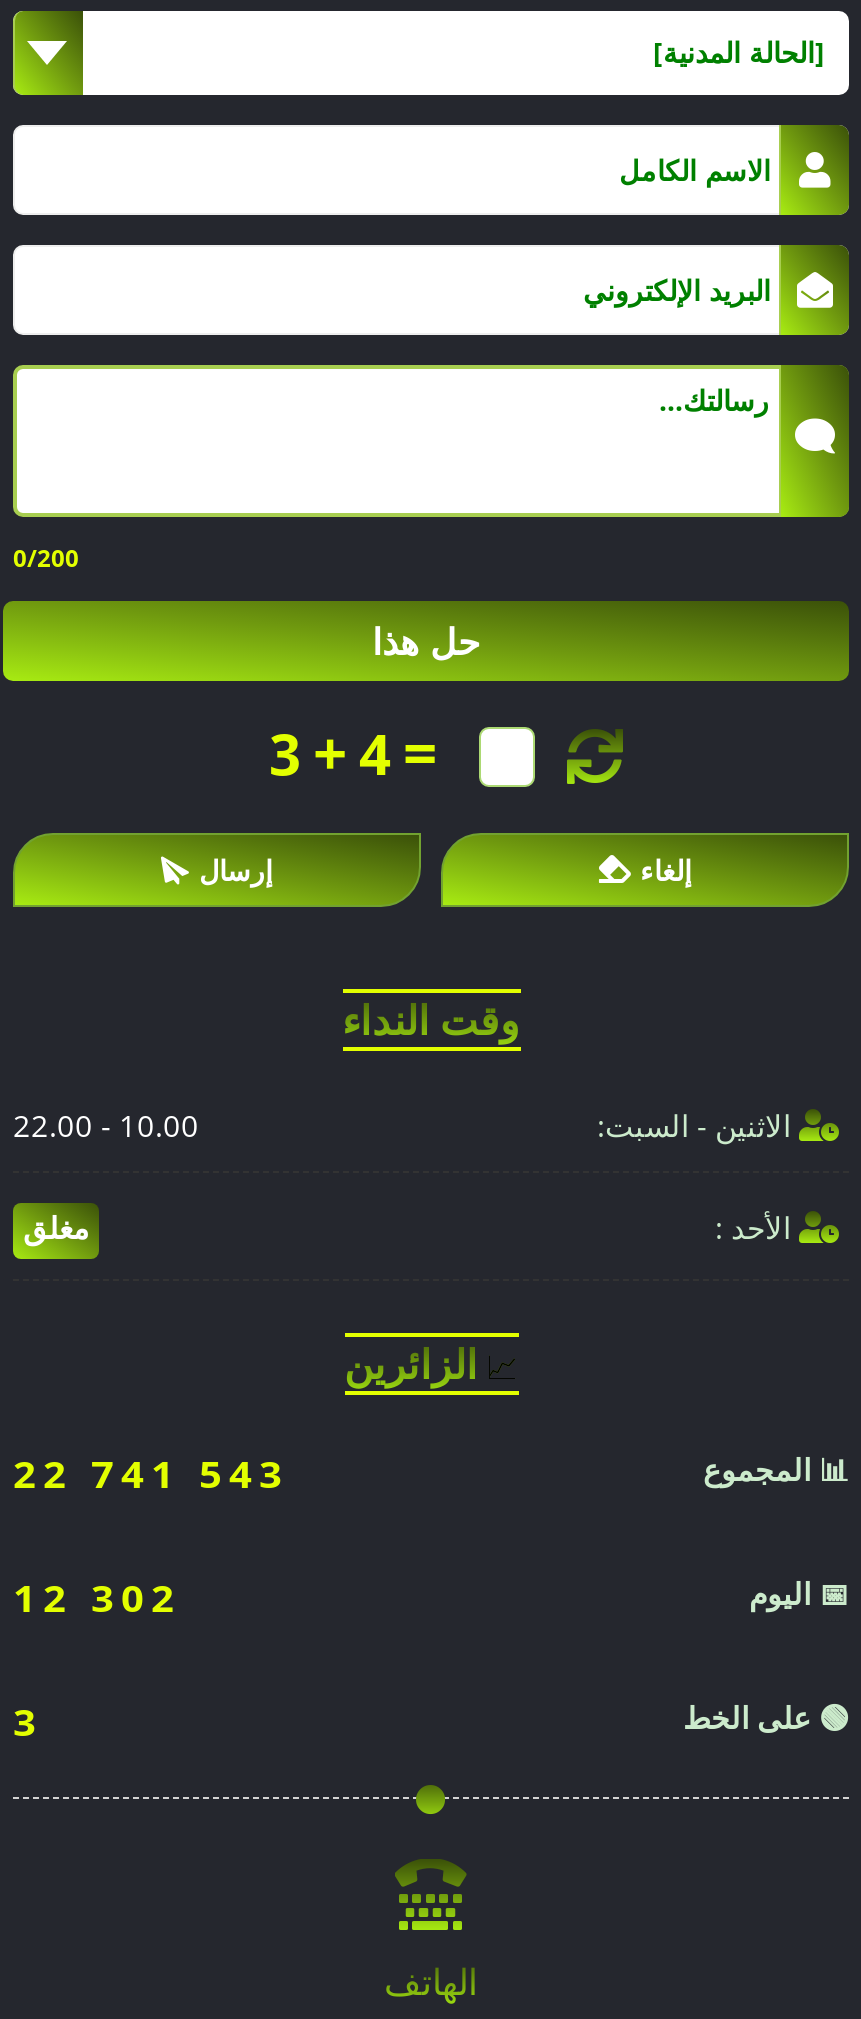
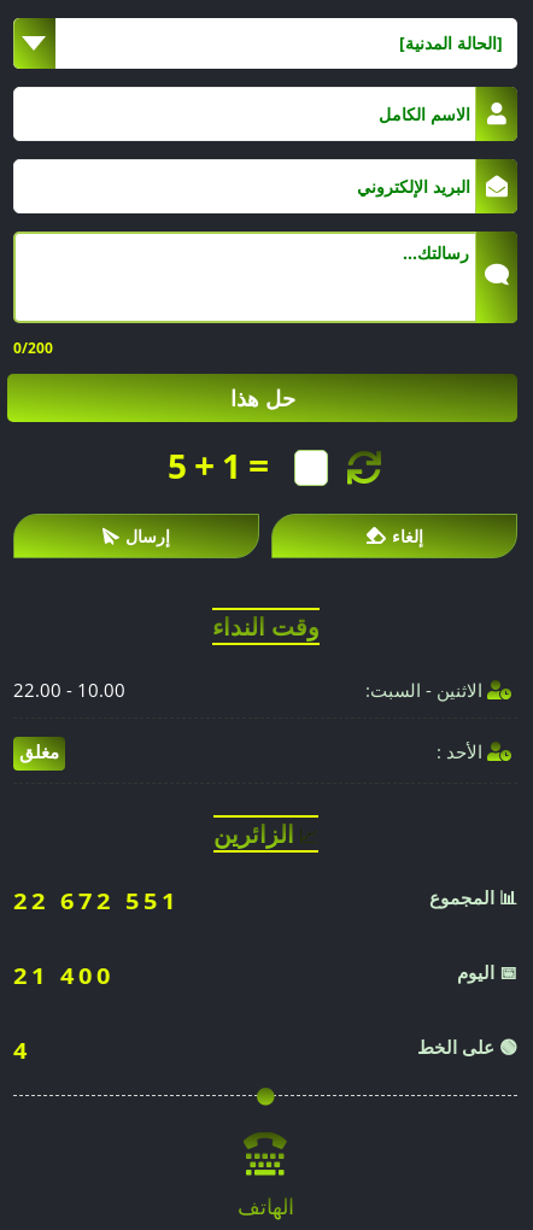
[269,711,437,793] 3 + 4 = -> [168,440,269,489] 5 + 1 =
[13,1450,289,1499] 22 741 543 -> [13,886,180,915] 22 672 551
[13,1574,181,1623] 12 302 -> [13,960,115,990] 21 400
[13,1698,43,1747] 3 -> [13,1035,31,1065] 4

